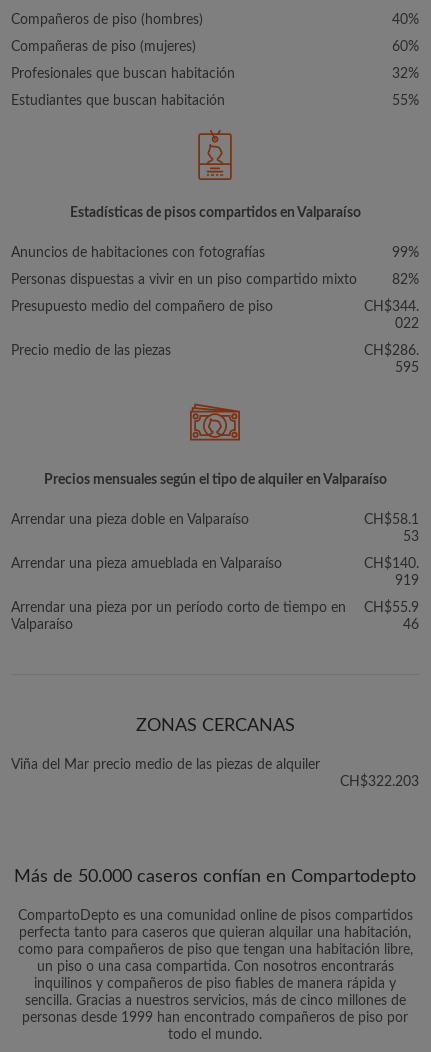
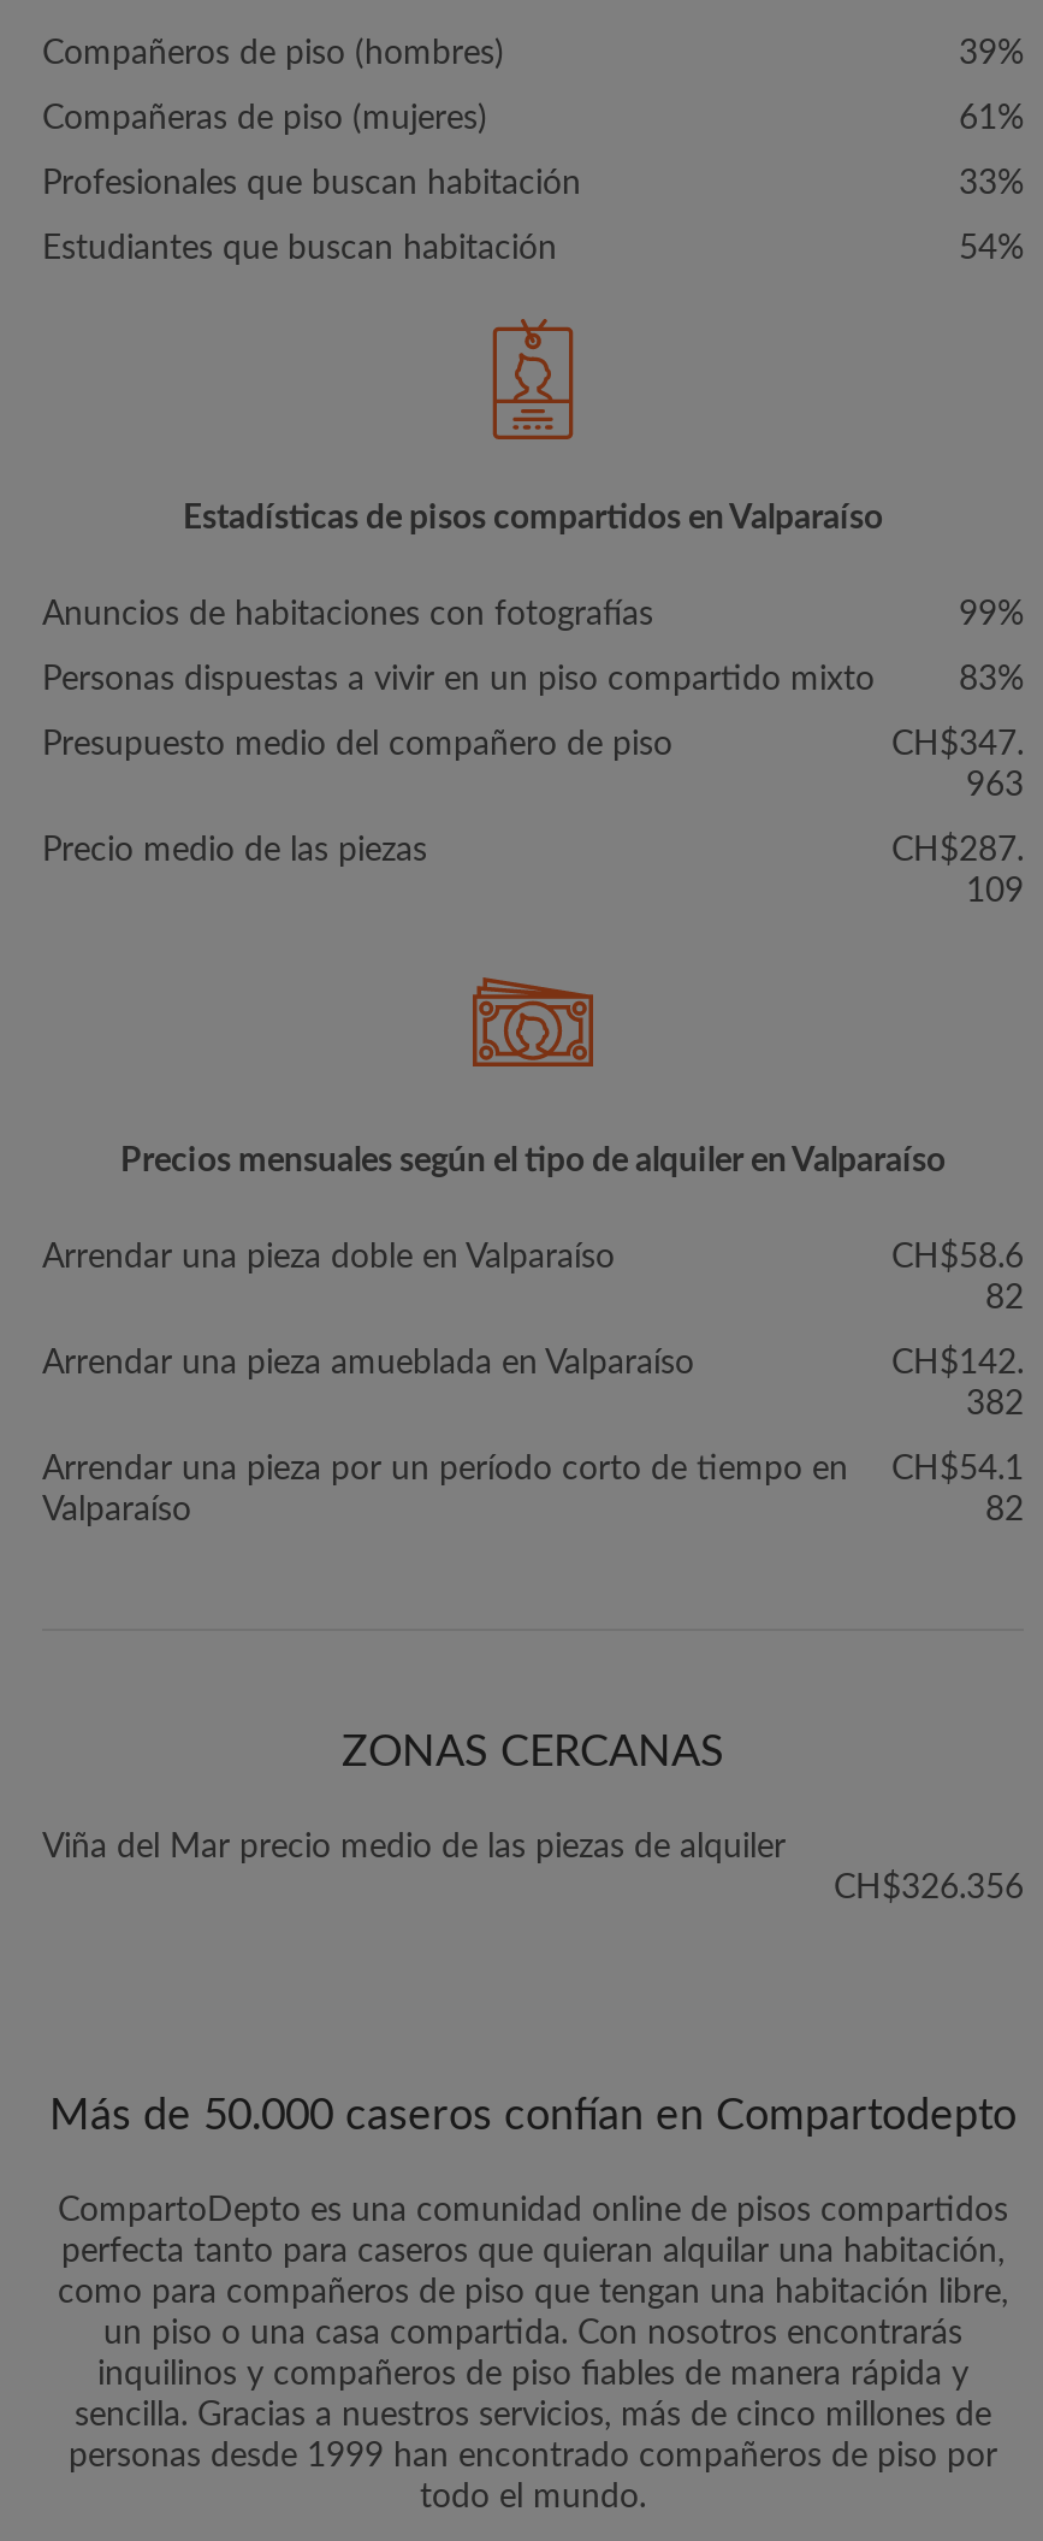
[392,13,419,27] 40% -> [959,37,1024,71] 39%
[392,40,419,54] 60% -> [959,102,1024,136] 61%
[392,67,419,81] 32% -> [959,167,1024,201] 33%
[392,94,419,108] 55% -> [959,232,1024,266] 54%
[392,273,419,287] 82% -> [959,663,1024,697] 83%
[364,300,419,331] CH$344. | 022 -> [891,728,1024,803] CH$347. | 963
[364,344,419,375] CH$286. | 595 -> [891,834,1024,909] CH$287. | 109
[364,513,419,544] CH$58.1 | 53 -> [891,1241,1024,1316] CH$58.6 | 82
[364,557,419,588] CH$140. | 919 -> [891,1347,1024,1422] CH$142. | 382
[364,601,419,632] CH$55.9 | 46 -> [891,1453,1024,1527] CH$54.1 | 82
[340,775,419,789] CH$322.203 -> [834,1872,1024,1905] CH$326.356

